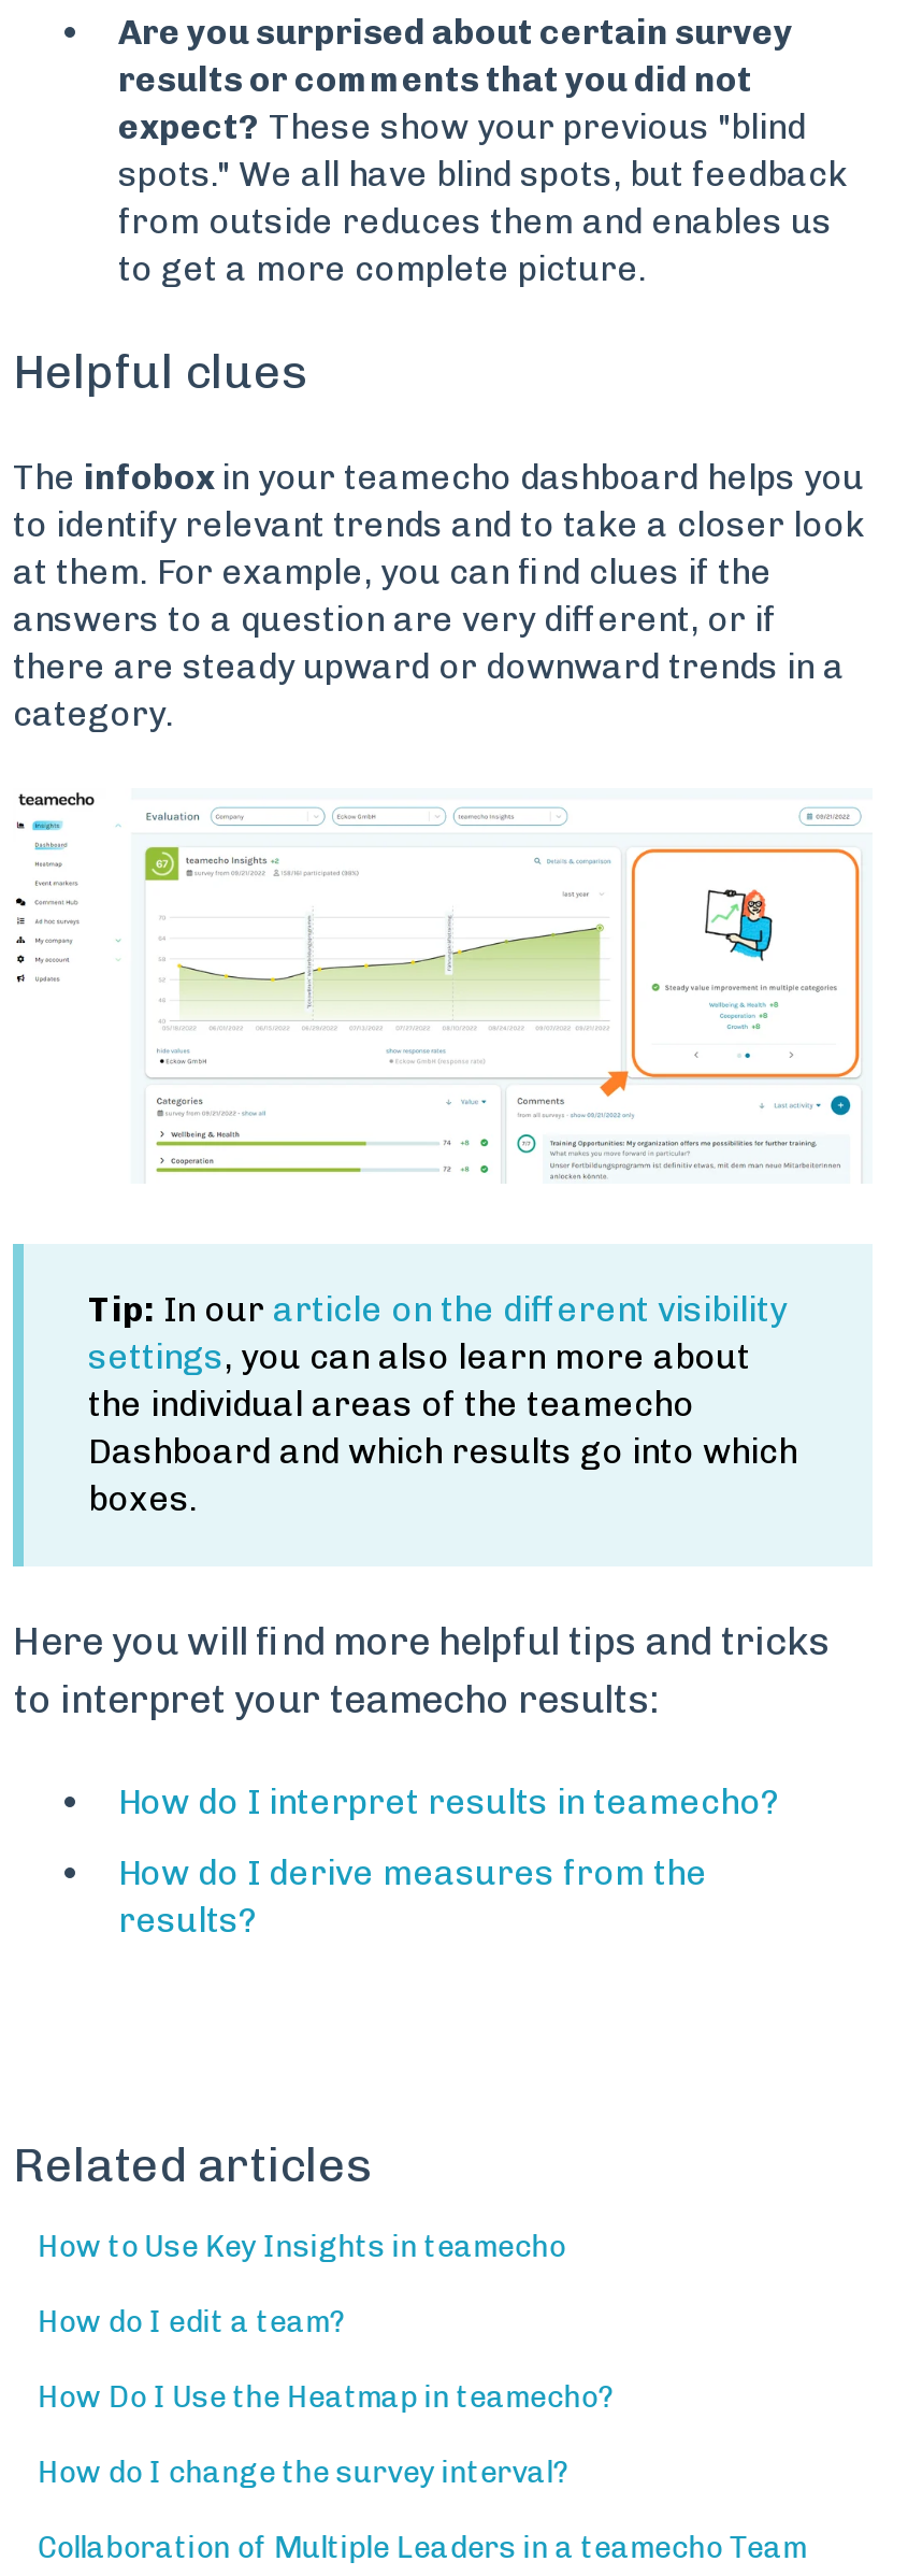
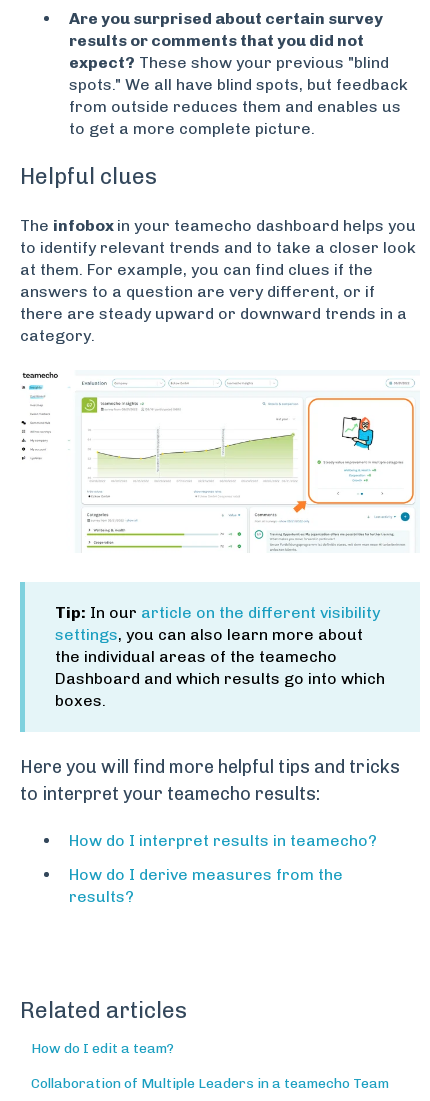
[37,2229,566,2265] How to Use Key Insights in teamecho -> none
[37,2379,613,2491] How Do I Use the Heatmap in teamecho? | How do I change the survey interval? -> none

